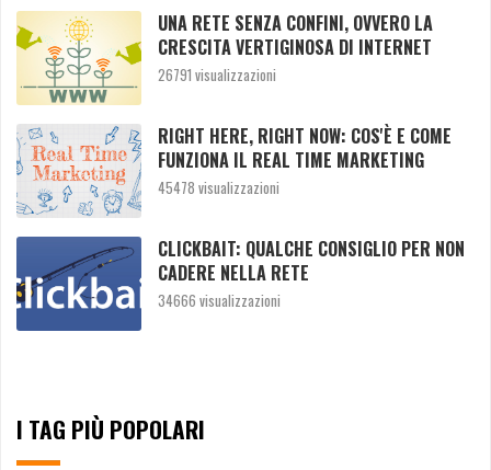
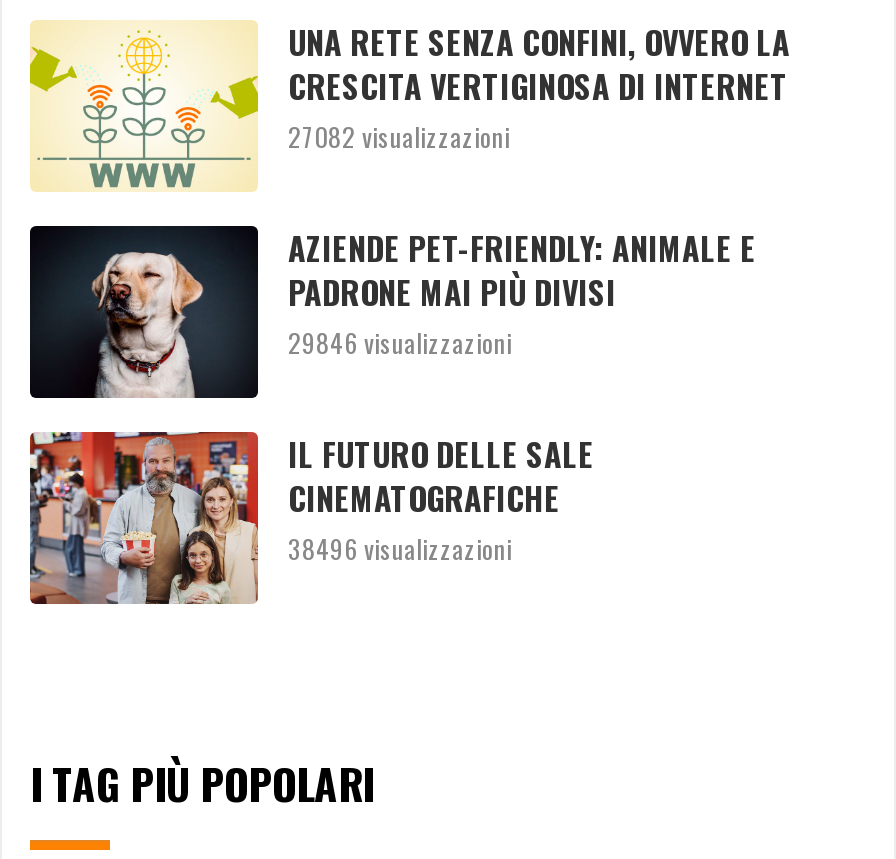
[158,63,276,85] 26791 visualizzazioni -> [288,116,510,156] 27082 visualizzazioni
[15,123,452,218] [image] | RIGHT HERE, RIGHT NOW: COS'È E COME | FUNZIONA IL REAL TIME MARKETING | 45478 visualizzazioni -> [28,224,756,400] [image] | AZIENDE PET-FRIENDLY: ANIMALE E | PADRONE MAI PIÙ DIVISI | 29846 visualizzazioni
[15,235,465,332] [image] | CLICKBAIT: QUALCHE CONSIGLIO PER NON | CADERE NELLA RETE | 34666 visualizzazioni -> [28,430,594,606] [image] | IL FUTURO DELLE SALE | CINEMATOGRAFICHE | 38496 visualizzazioni

